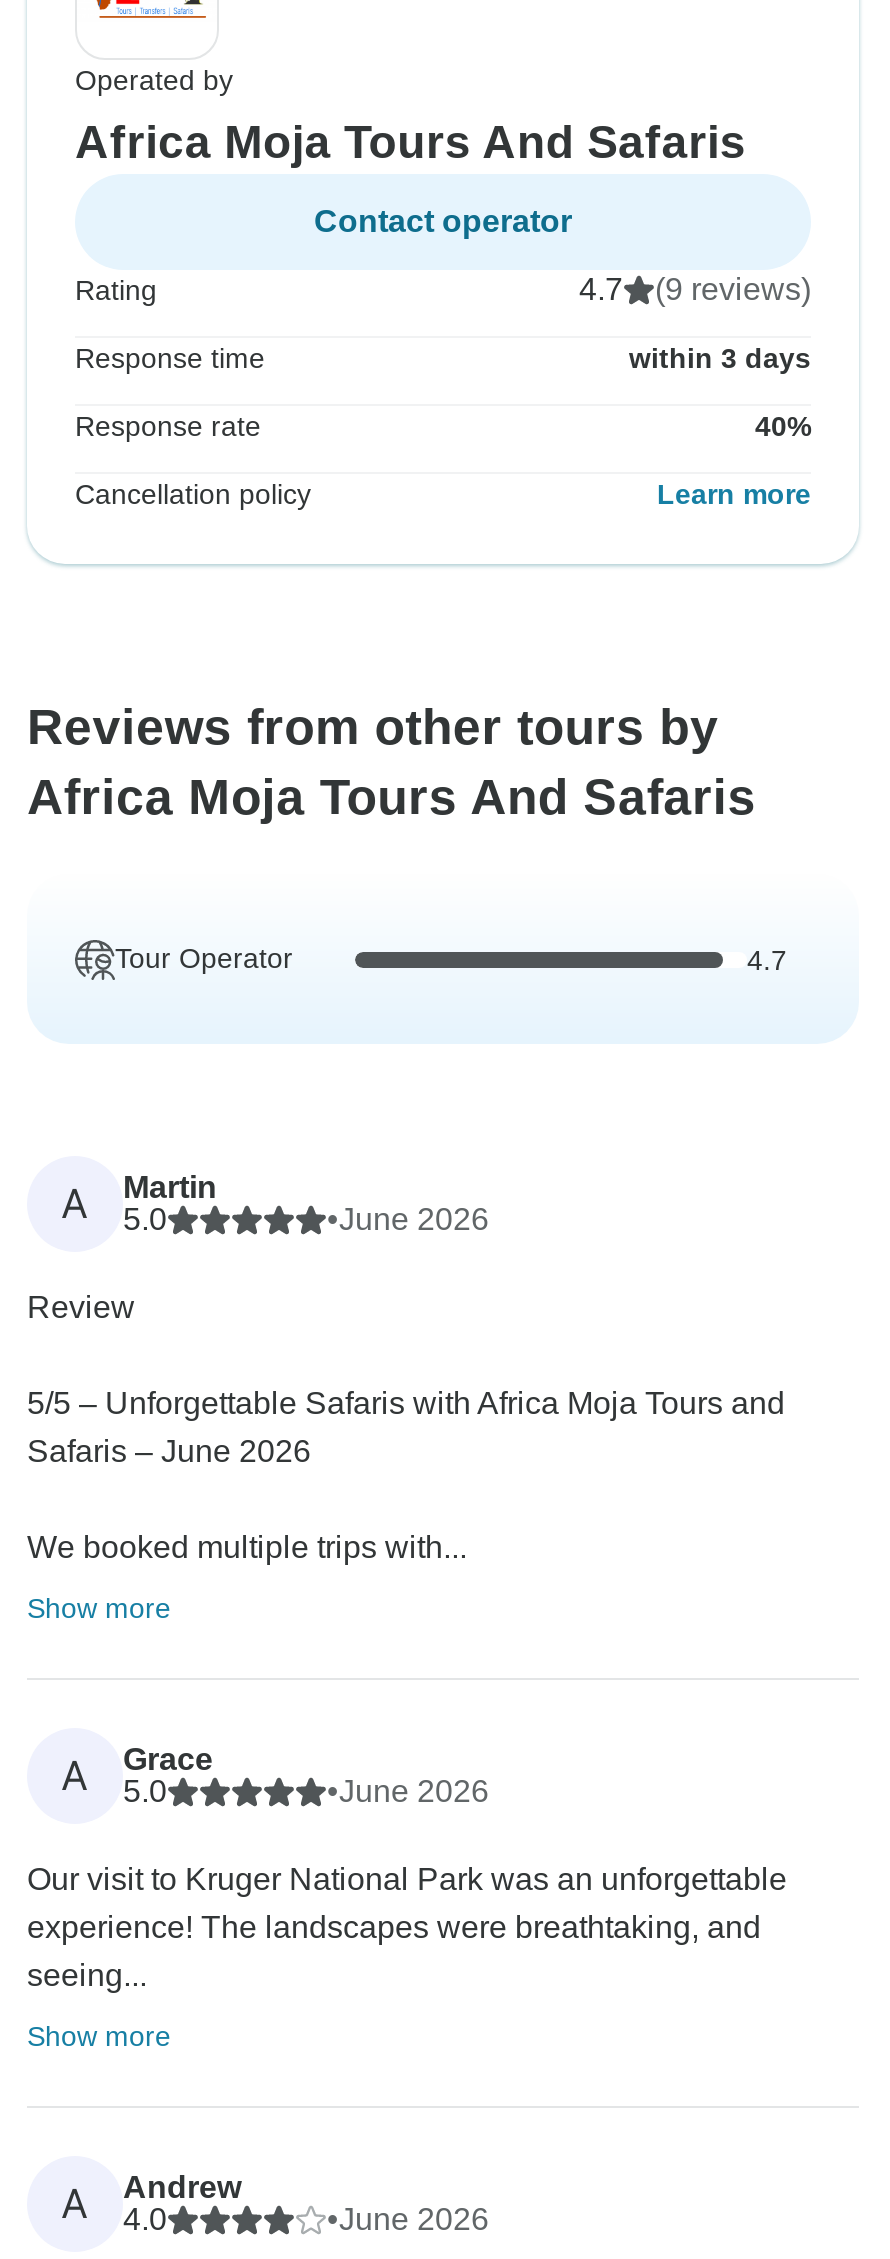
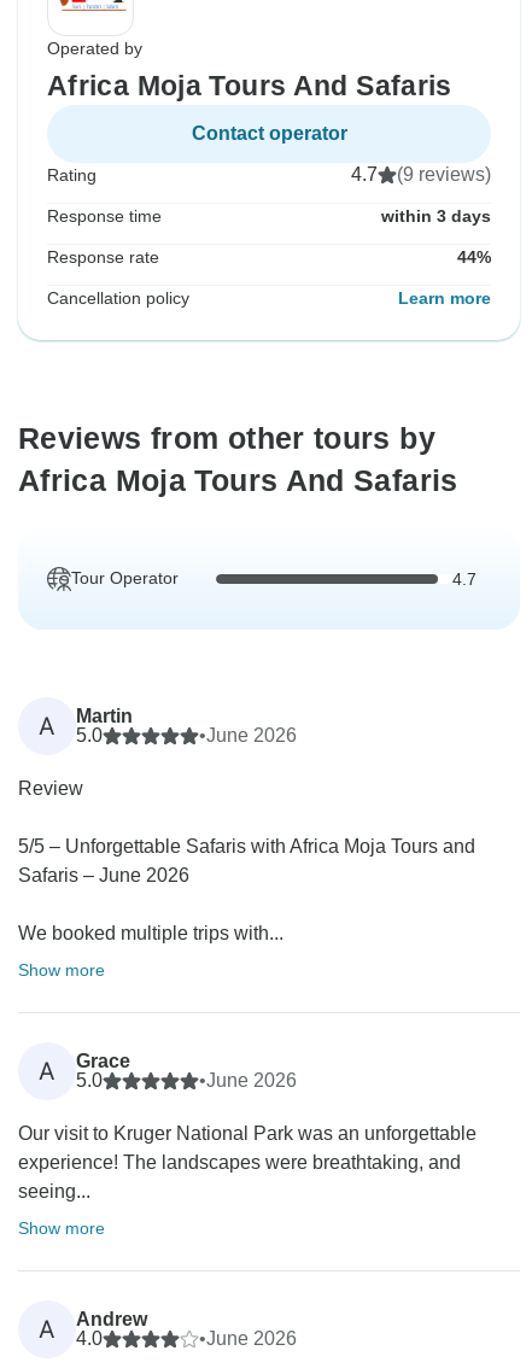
[755,411,811,443] 40% -> [457,248,491,267] 44%

